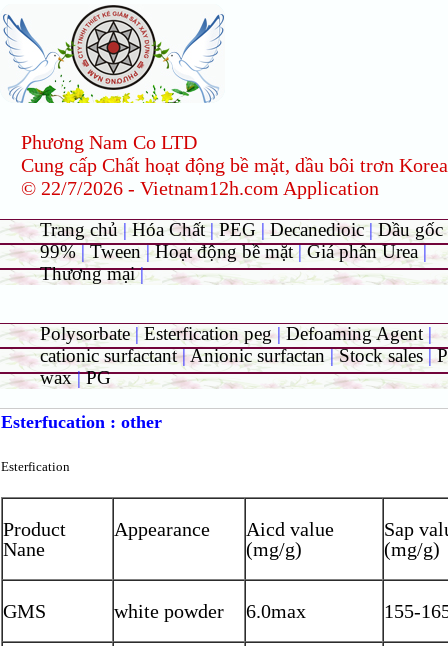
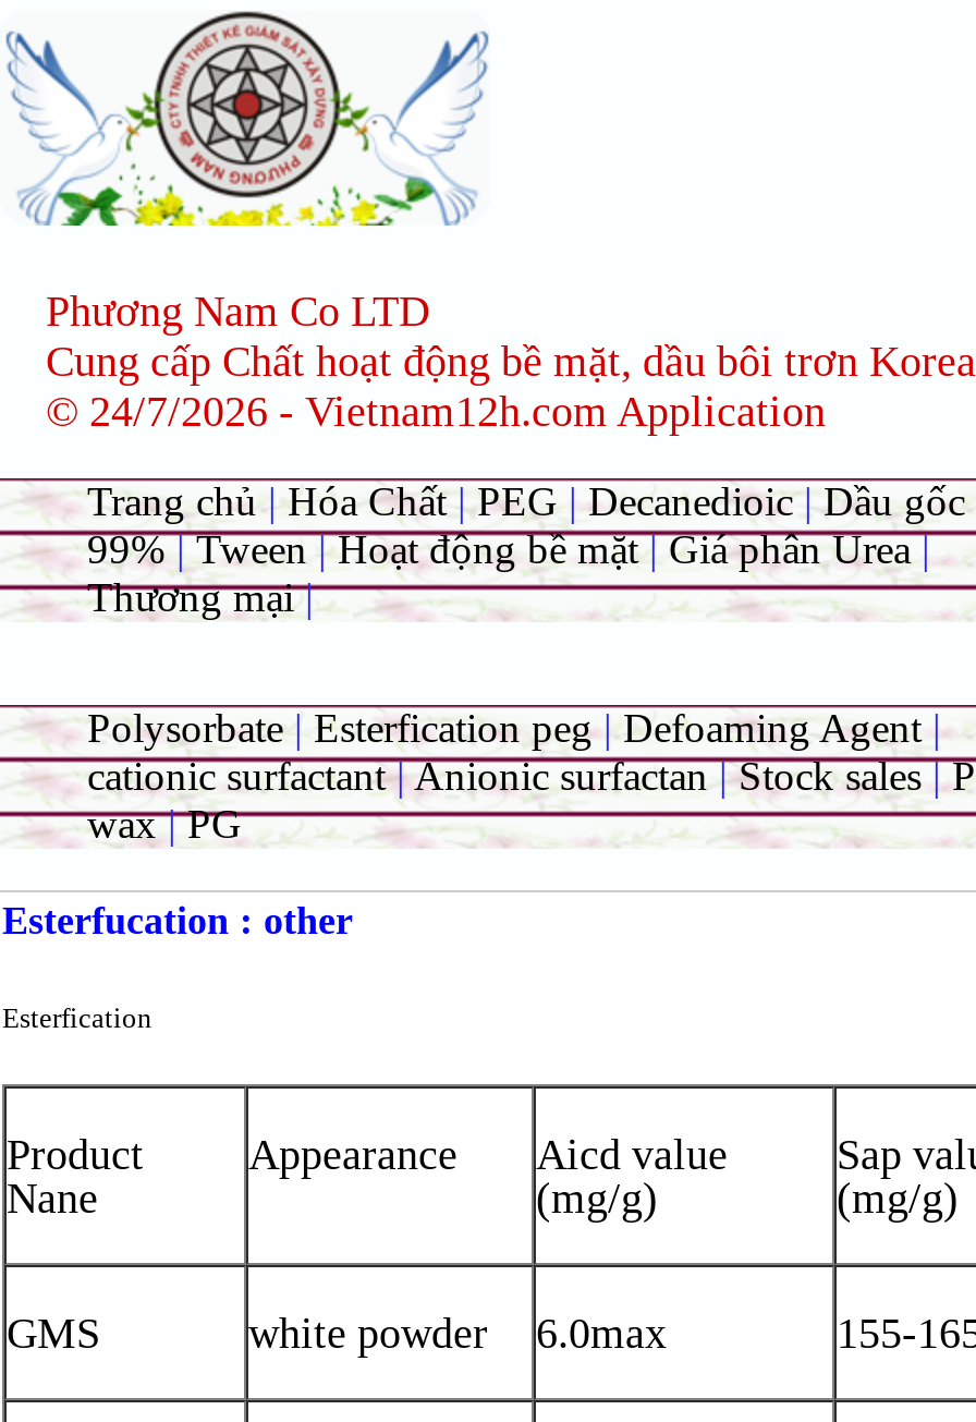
[21,177,379,199] © 22/7/2026 - Vietnam12h.com Application -> [46,387,826,435] © 24/7/2026 - Vietnam12h.com Application

